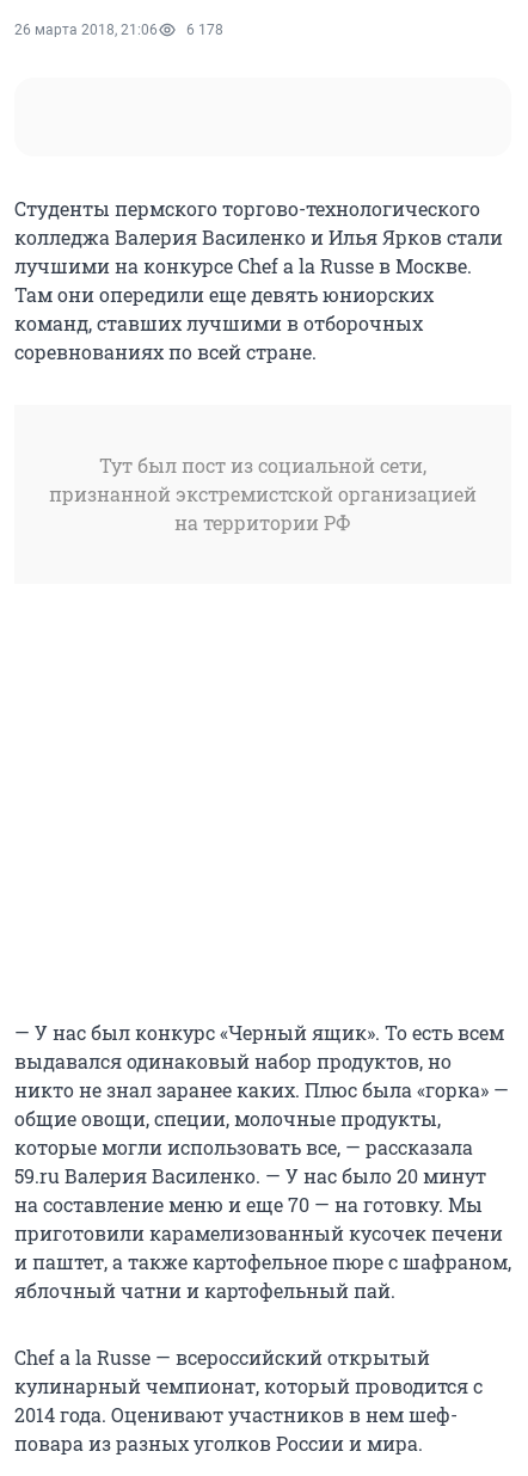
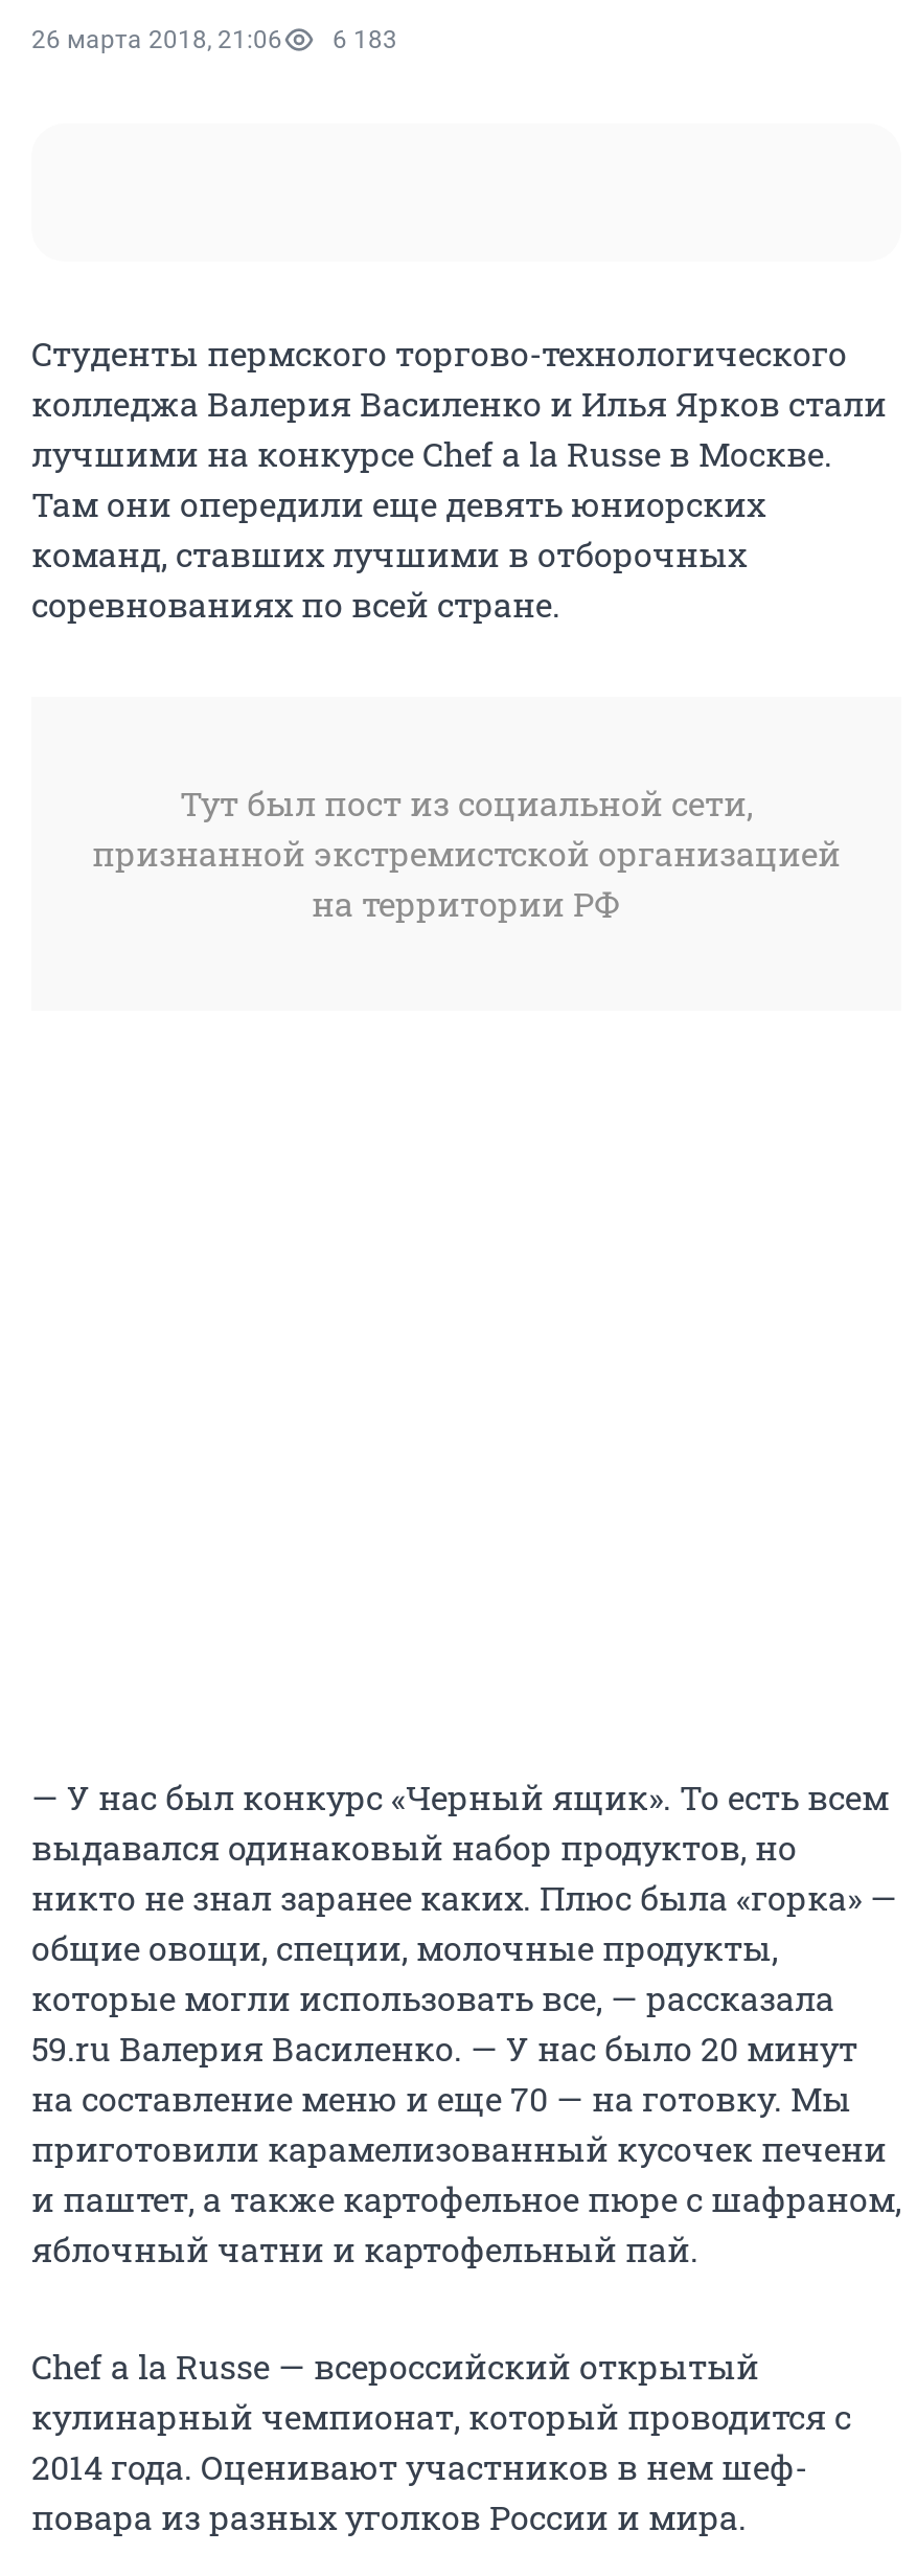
[14,22,223,38] 26 марта 2018, 21:06 6 178 -> [31,25,397,55] 26 марта 2018, 21:06 6 183

